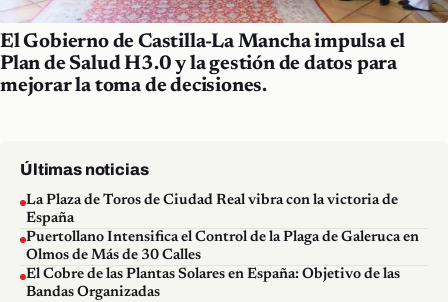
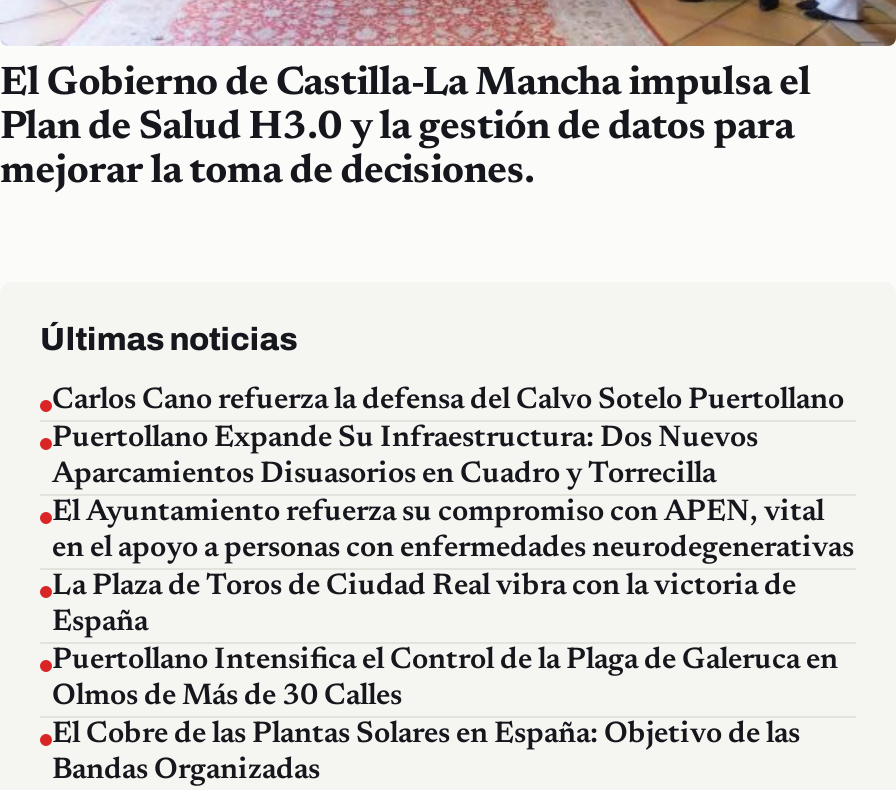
none -> [52,387,854,565] Carlos Cano refuerza la defensa del Calvo Sotelo Puertollano | Puertollano Expande Su Infraestructura: Dos Nuevos | Aparcamientos Disuasorios en Cuadro y Torrecilla | El Ayuntamiento refuerza su compromiso con APEN, vital | en el apoyo a personas con enfermedades neurodegenerativas

